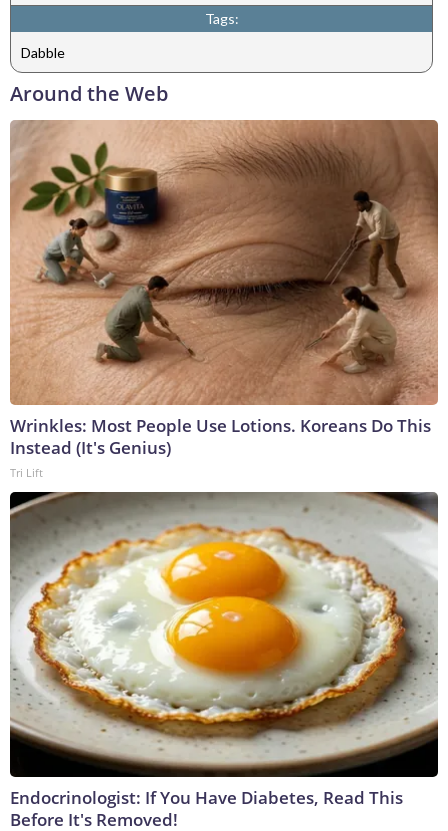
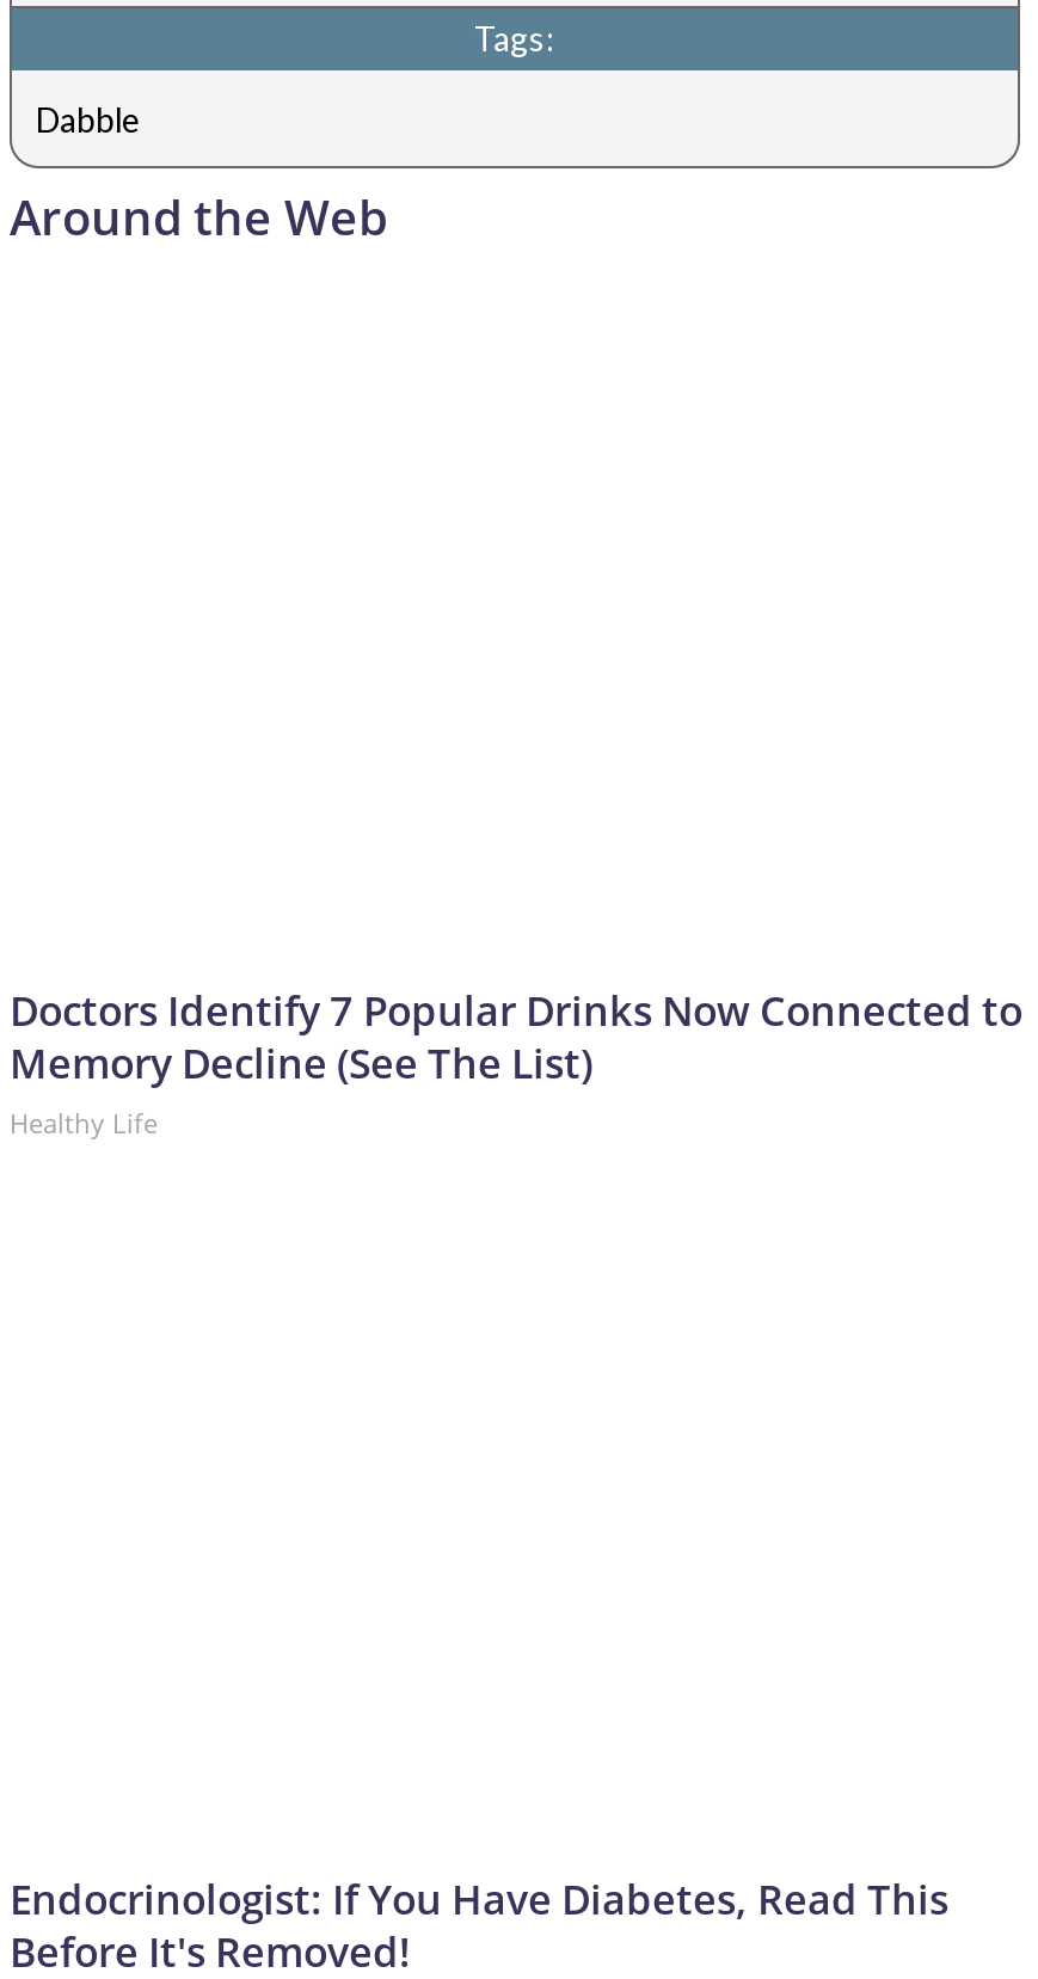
[9,119,439,406] [image] -> none
[10,414,431,480] Wrinkles: Most People Use Lotions. Koreans Do This | Instead (It's Genius) | Tri Lift -> [10,982,1022,1140] Doctors Identify 7 Popular Drinks Now Connected to | Memory Decline (See The List) | Healthy Life
[9,491,439,778] [image] -> none

